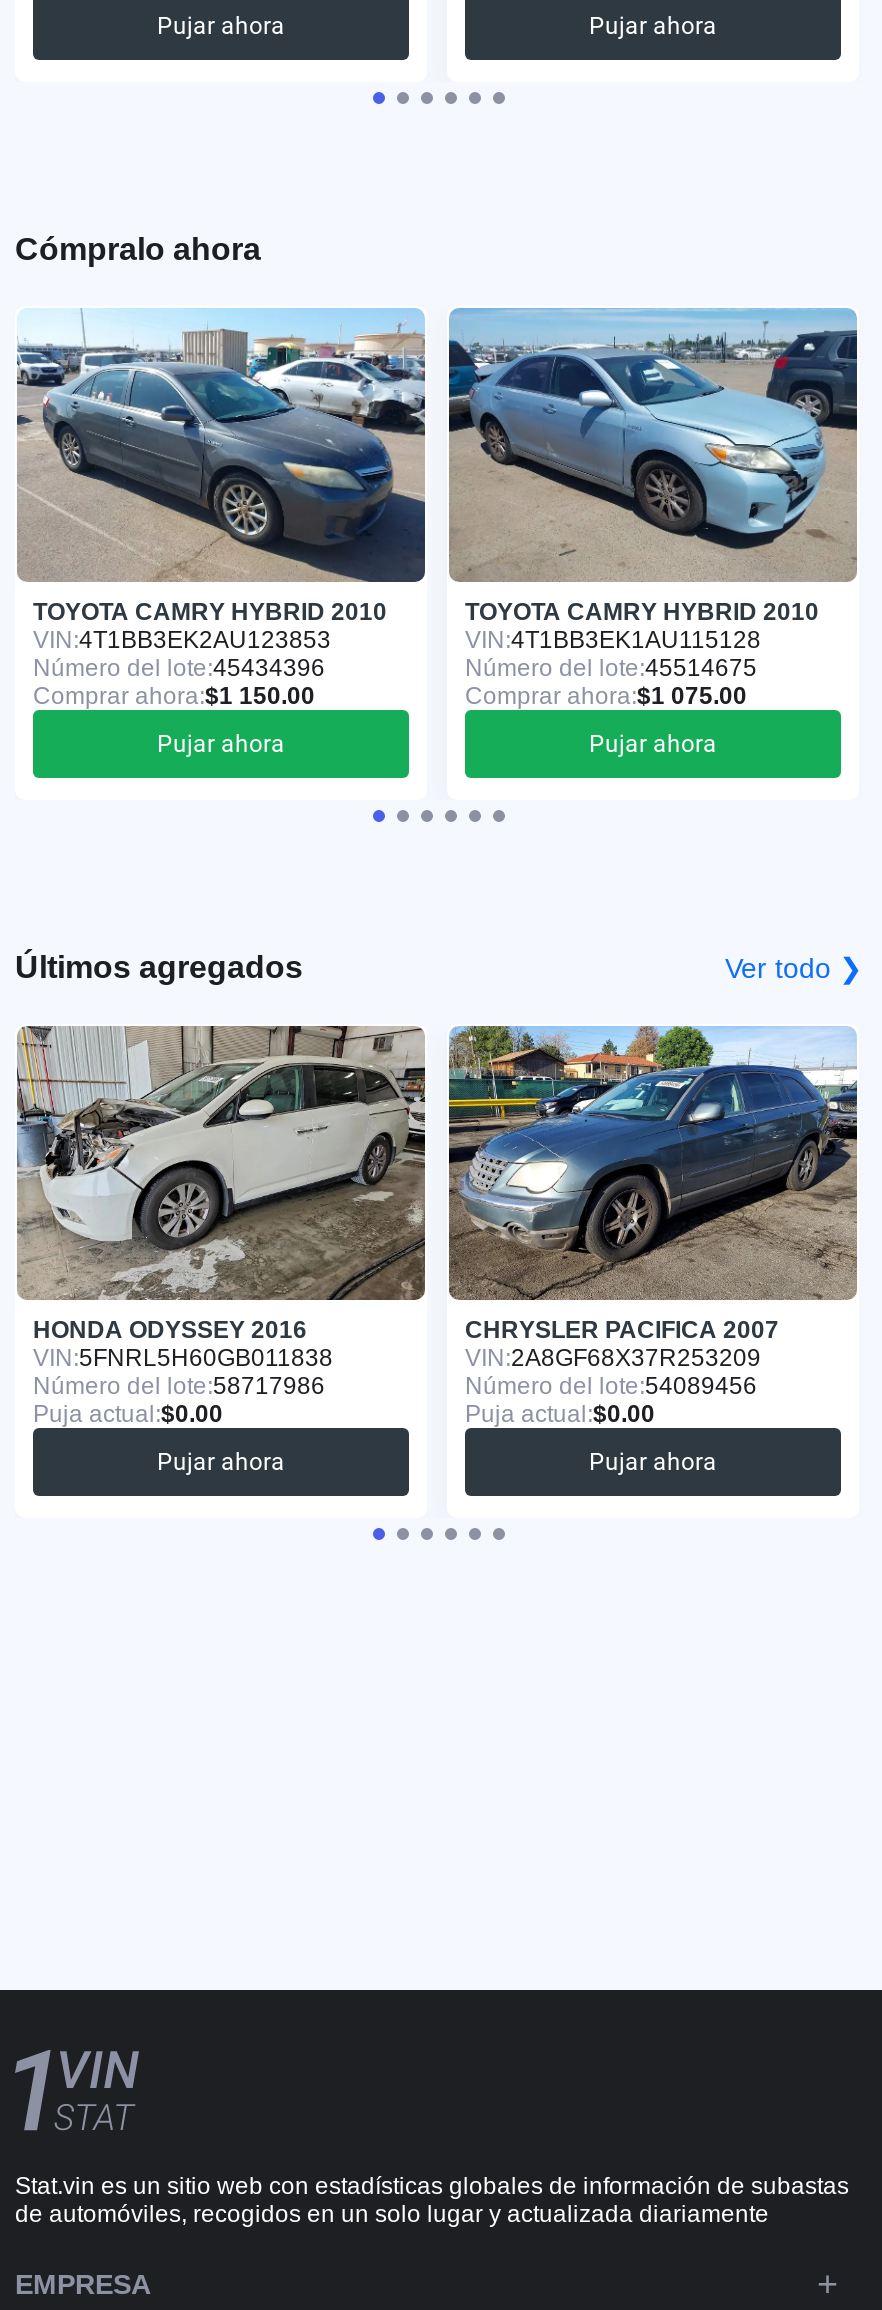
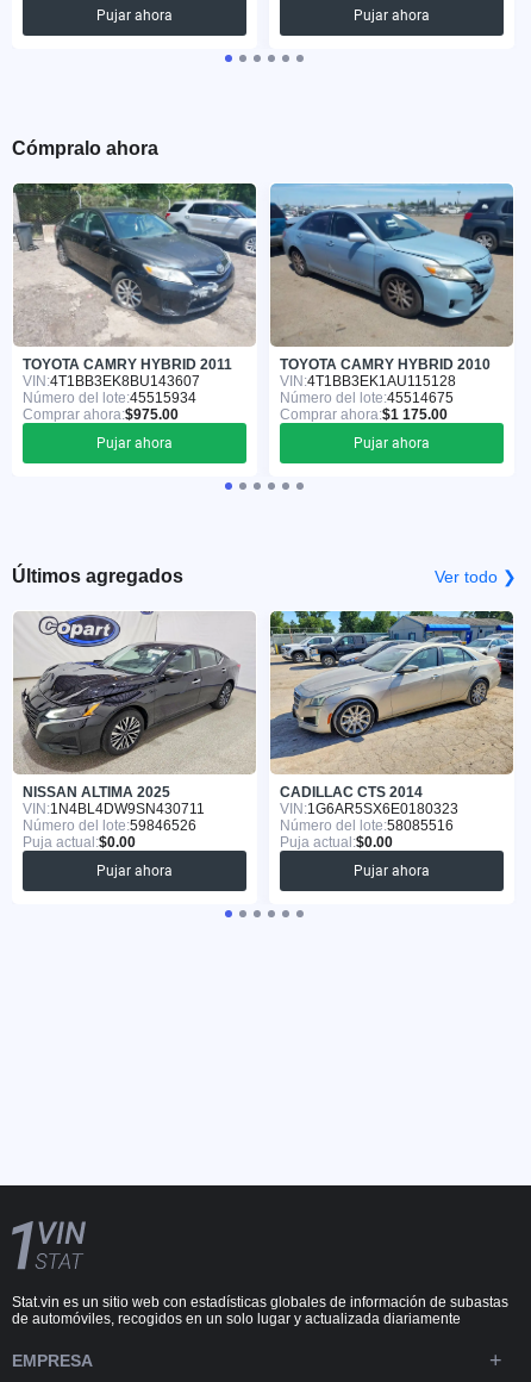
[15,308,427,710] [image] | TOYOTA CAMRY HYBRID 2010 | VIN: 4T1BB3EK2AU123853 | Número del lote:45434396 | Comprar ahora:$1 150.00 -> [12,182,257,423] [image] | TOYOTA CAMRY HYBRID 2011 | VIN: 4T1BB3EK8BU143607 | Número del lote:45515934 | Comprar ahora:$975.00
[465,682,747,710] Comprar ahora:$1 075.00 -> [280,406,448,423] Comprar ahora:$1 175.00
[17,1024,427,1400] [image] | HONDA ODYSSEY 2016 | VIN: 5FNRL5H60GB011838 | Número del lote:58717986 -> [12,611,256,834] [image] | NISSAN ALTIMA 2025 | VIN: 1N4BL4DW9SN430711 | Número del lote:59846526
[447,1024,857,1400] [image] | CHRYSLER PACIFICA 2007 | VIN: 2A8GF68X37R253209 | Número del lote:54089456 -> [270,610,514,834] [image] | CADILLAC CTS 2014 | VIN: 1G6AR5SX6E0180323 | Número del lote:58085516

